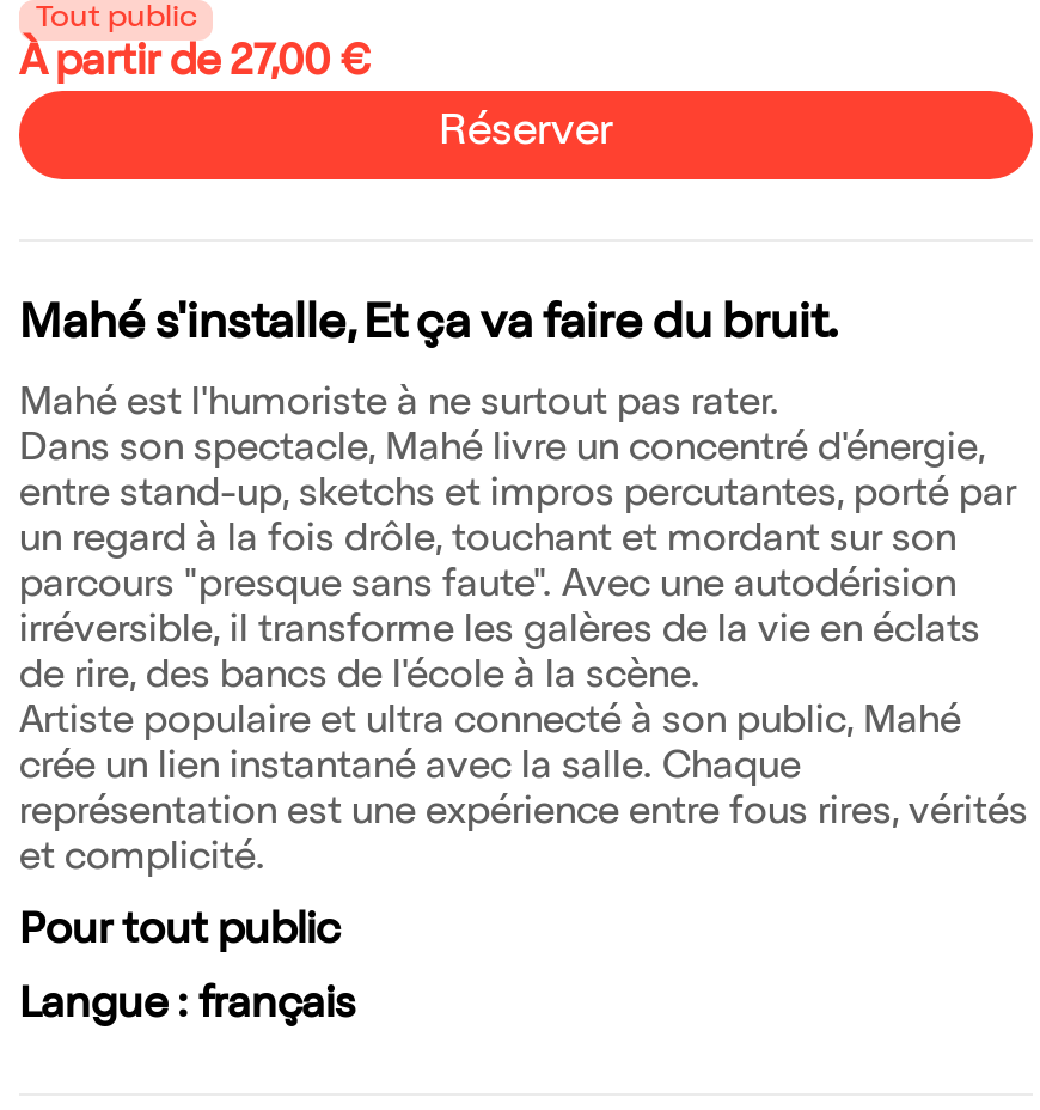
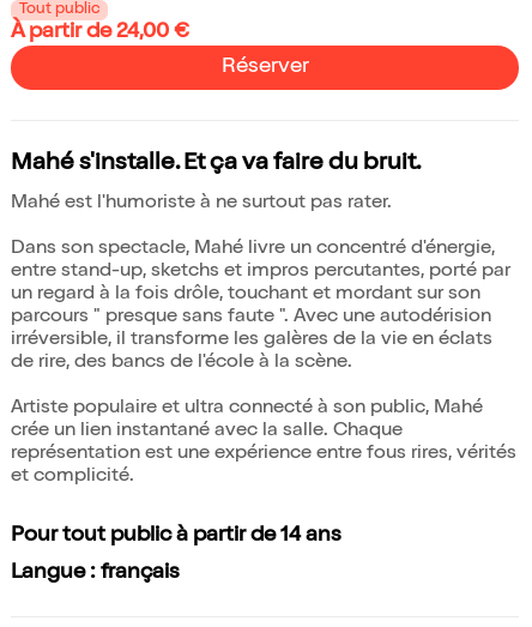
[19,44,371,87] À partir de 27,00 € -> [11,22,189,44] À partir de 24,00 €
[19,305,837,353] Mahé s'installe, Et ça va faire du bruit. -> [11,153,421,177] Mahé s'installe. Et ça va faire du bruit.
[19,570,956,609] parcours "presque sans faute". Avec une autodérision -> [11,309,491,328] parcours " presque sans faute ". Avec une autodérision
[19,912,339,955] Pour tout public -> [11,526,341,547] Pour tout public à partir de 14 ans

